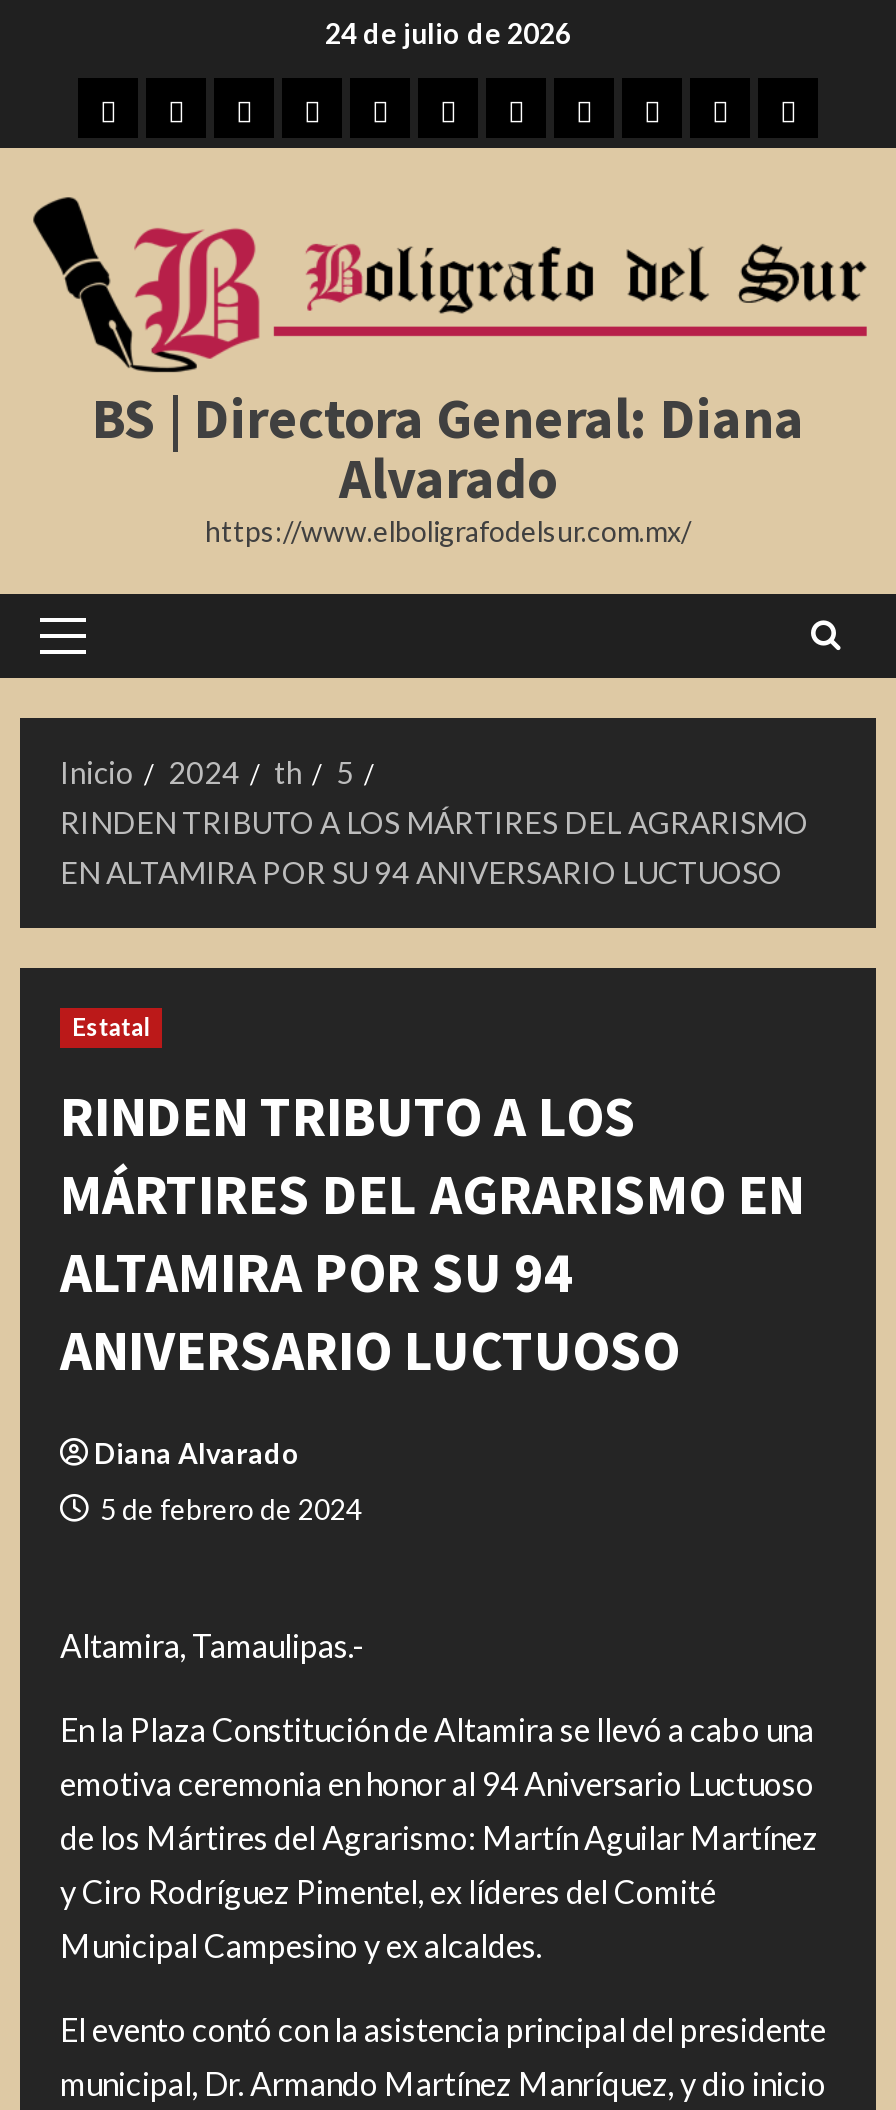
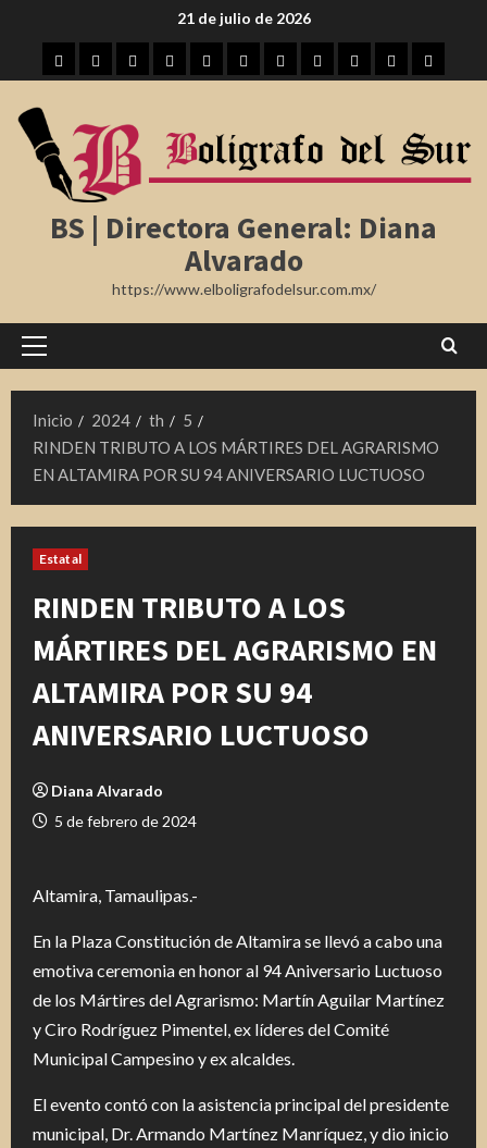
[325,16,571,50] 24 de julio de 2026 -> [177,9,310,27] 21 de julio de 2026

